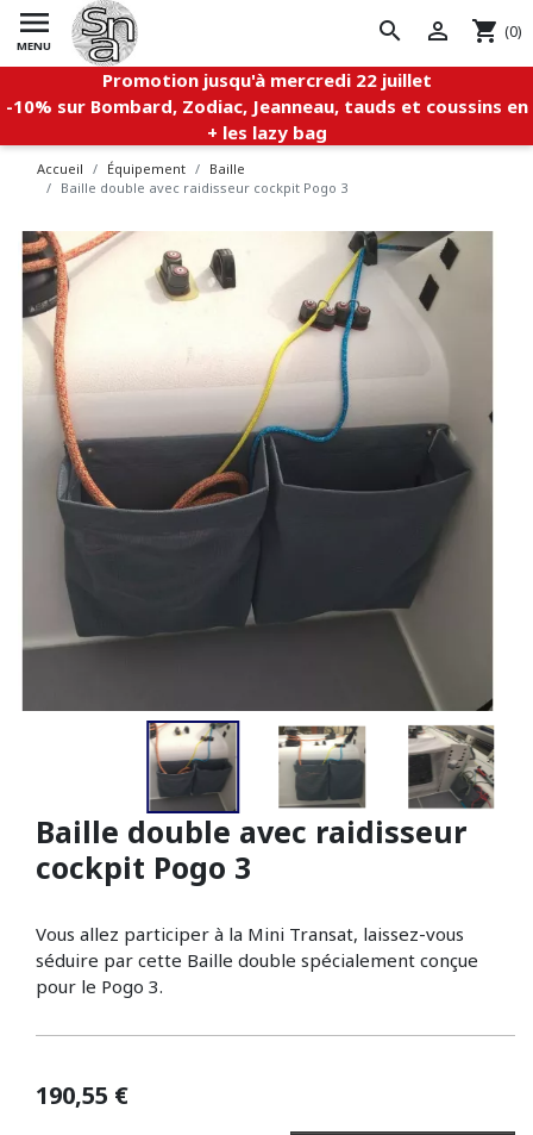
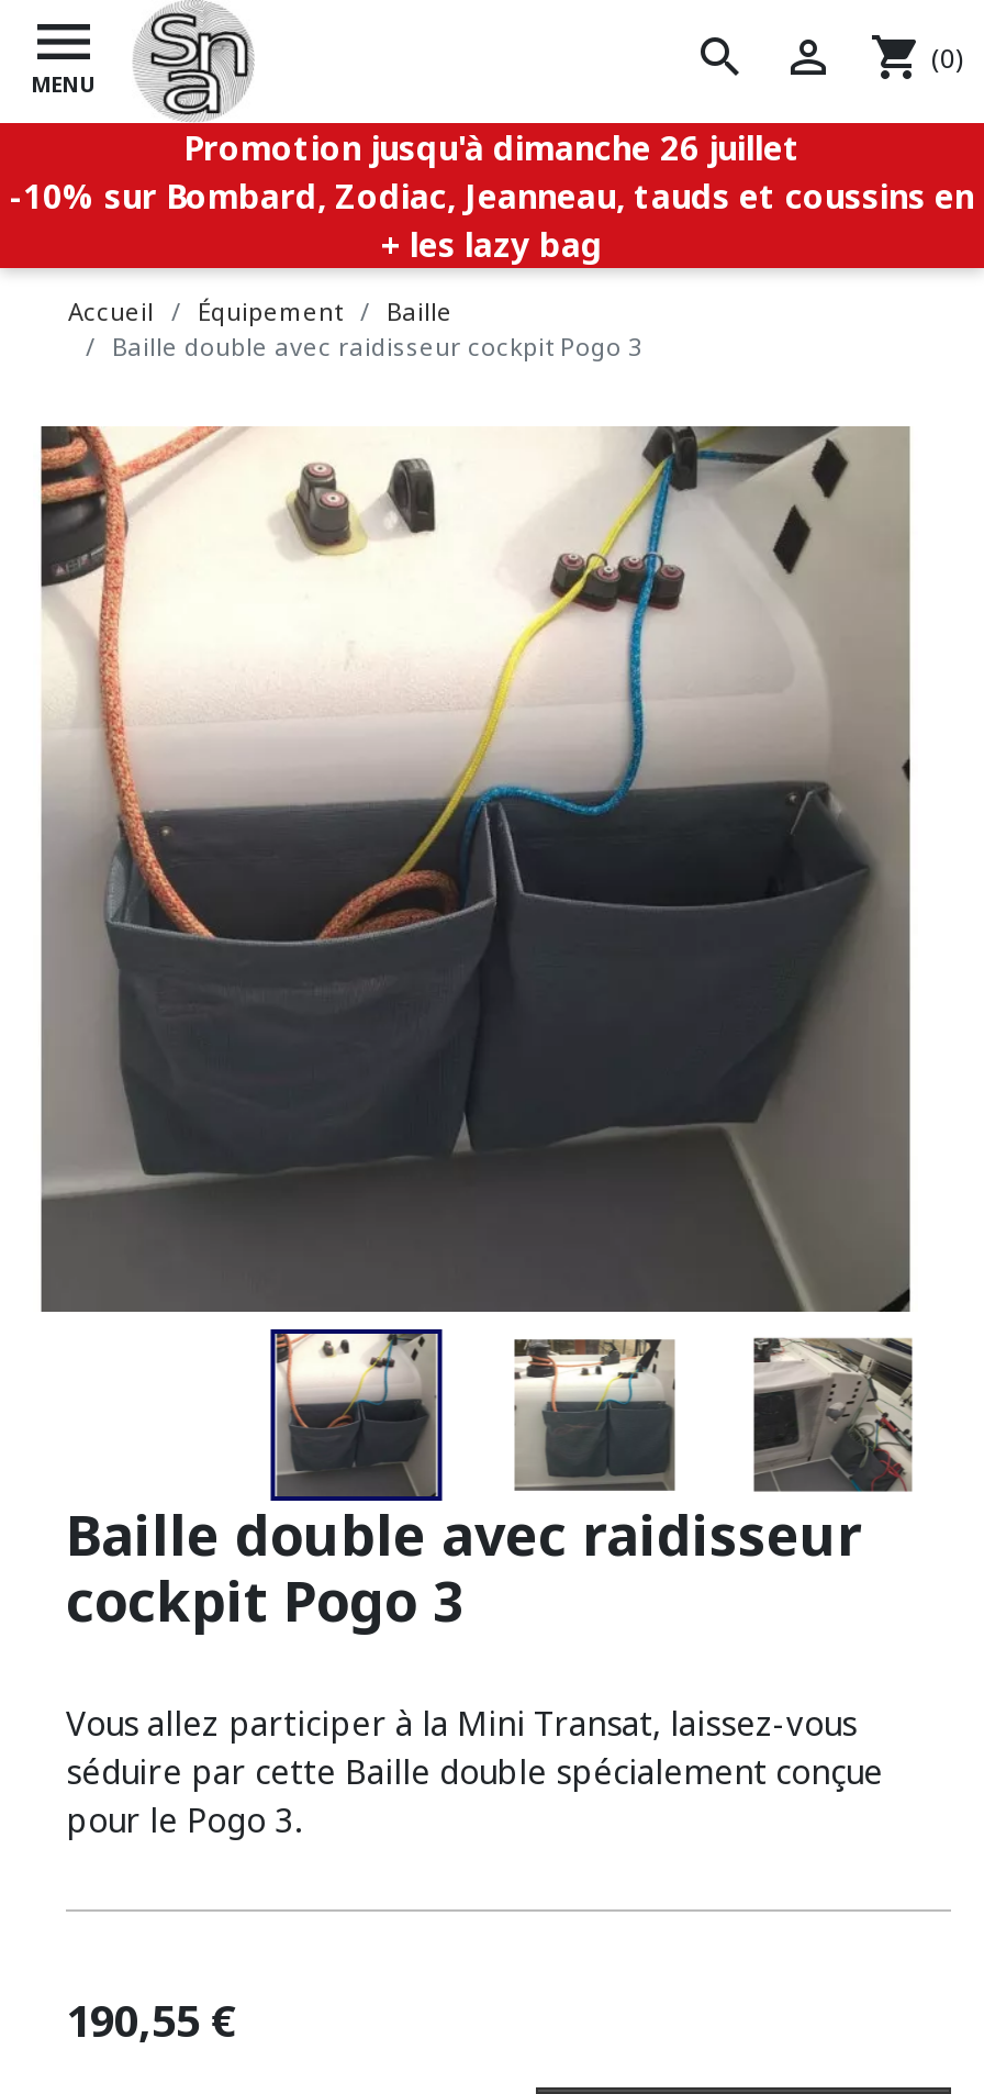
[102,68,431,92] Promotion jusqu'à mercredi 22 juillet -> [183,125,801,169] Promotion jusqu'à dimanche 26 juillet

